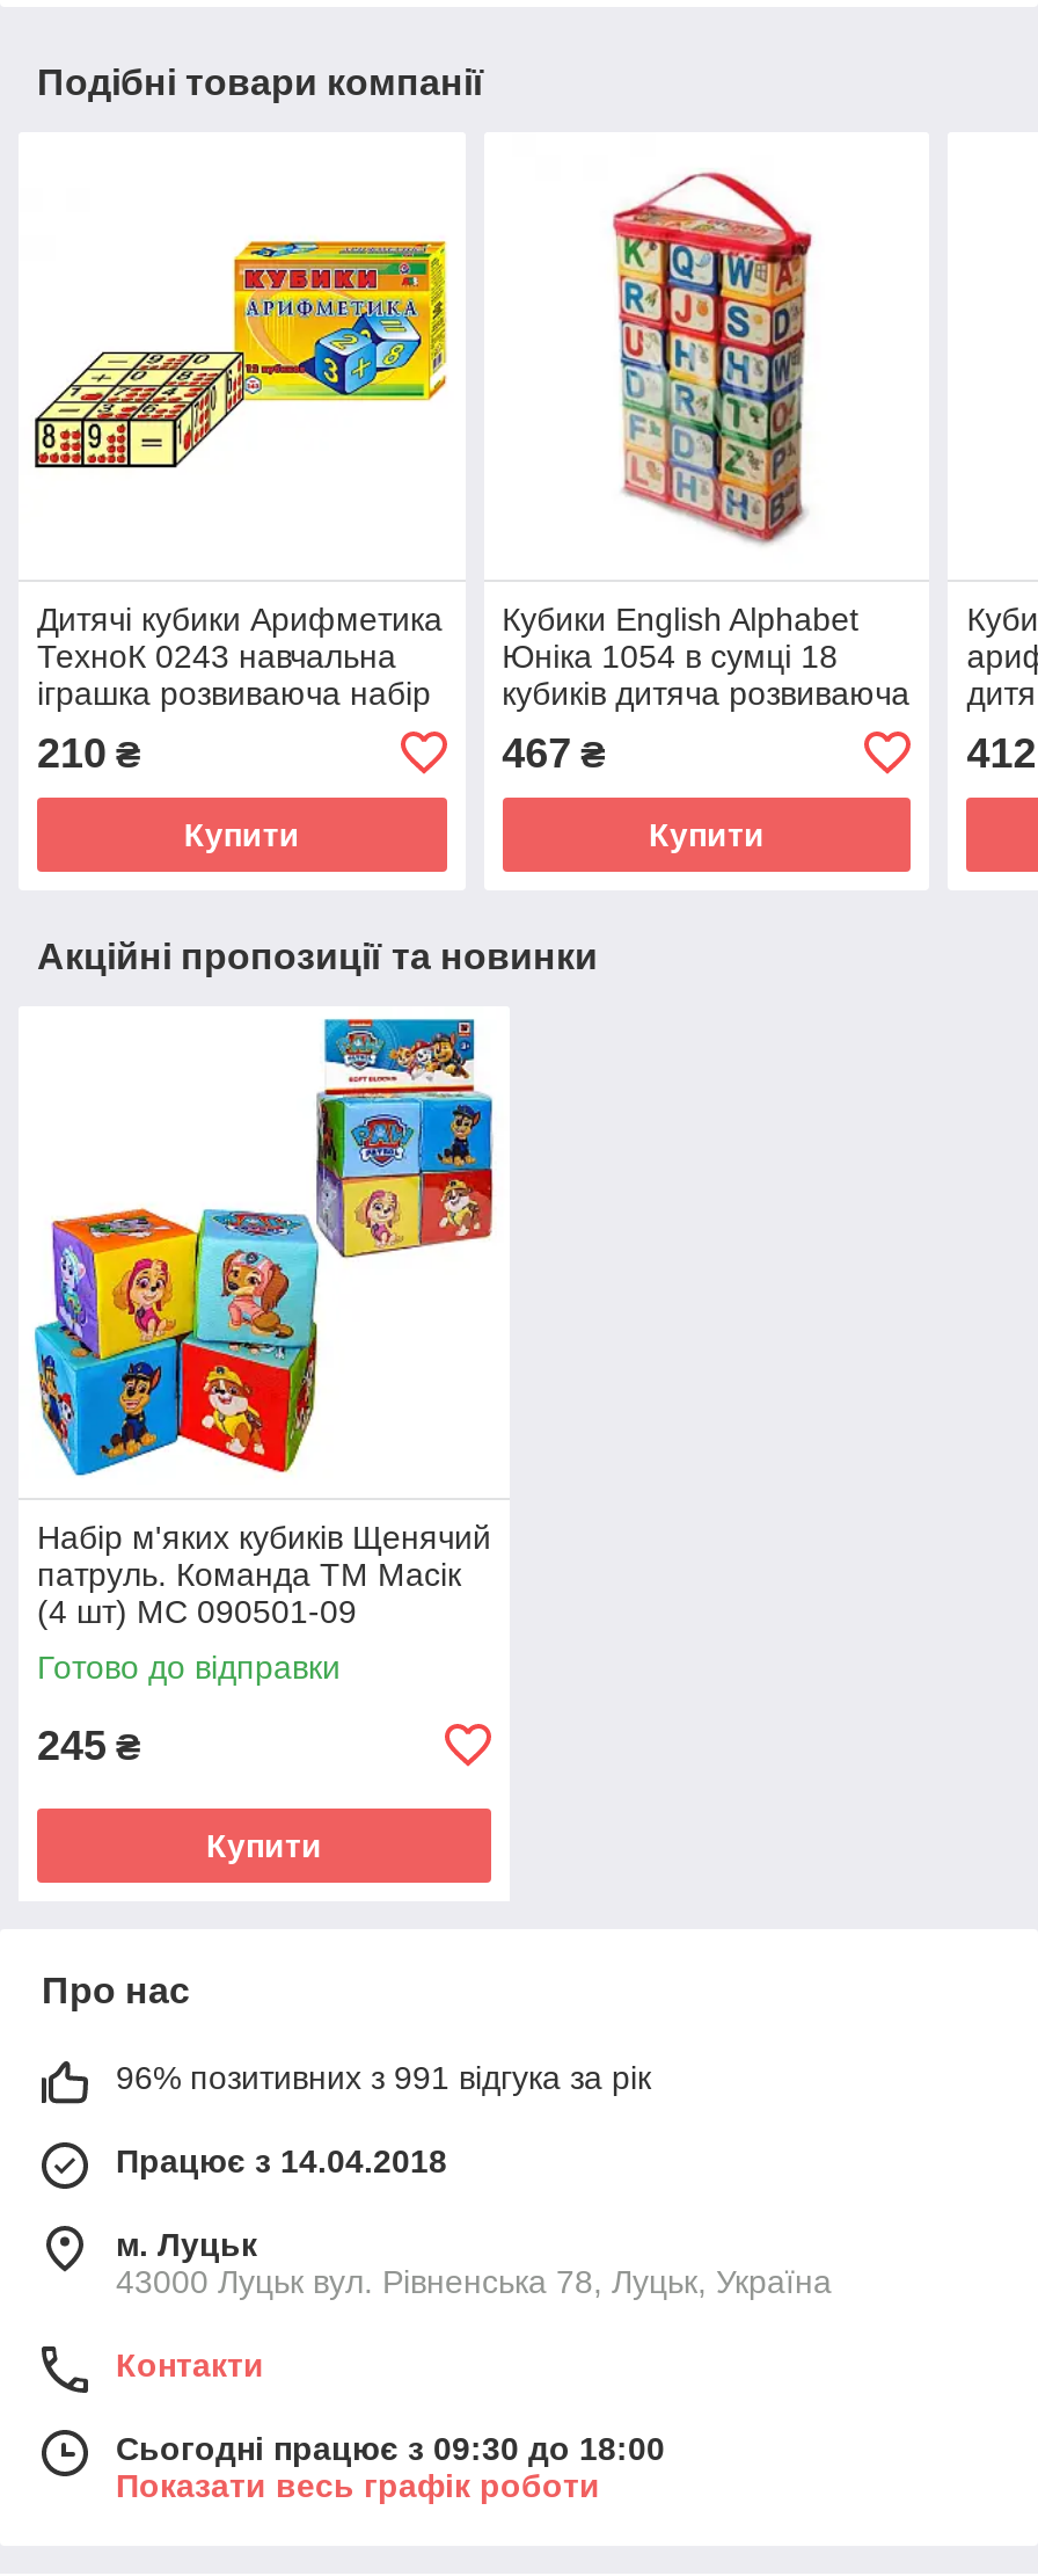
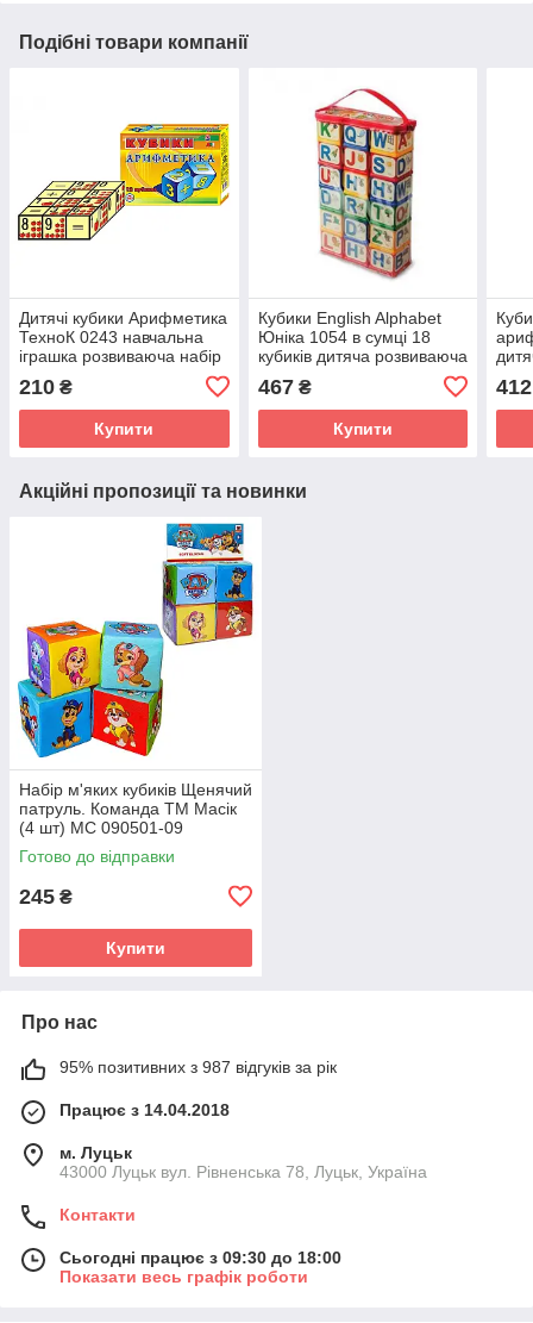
[116,2058,651,2096] 96% позитивних з 991 відгука за рік -> [59,1057,337,1076] 95% позитивних з 987 відгуків за рік

